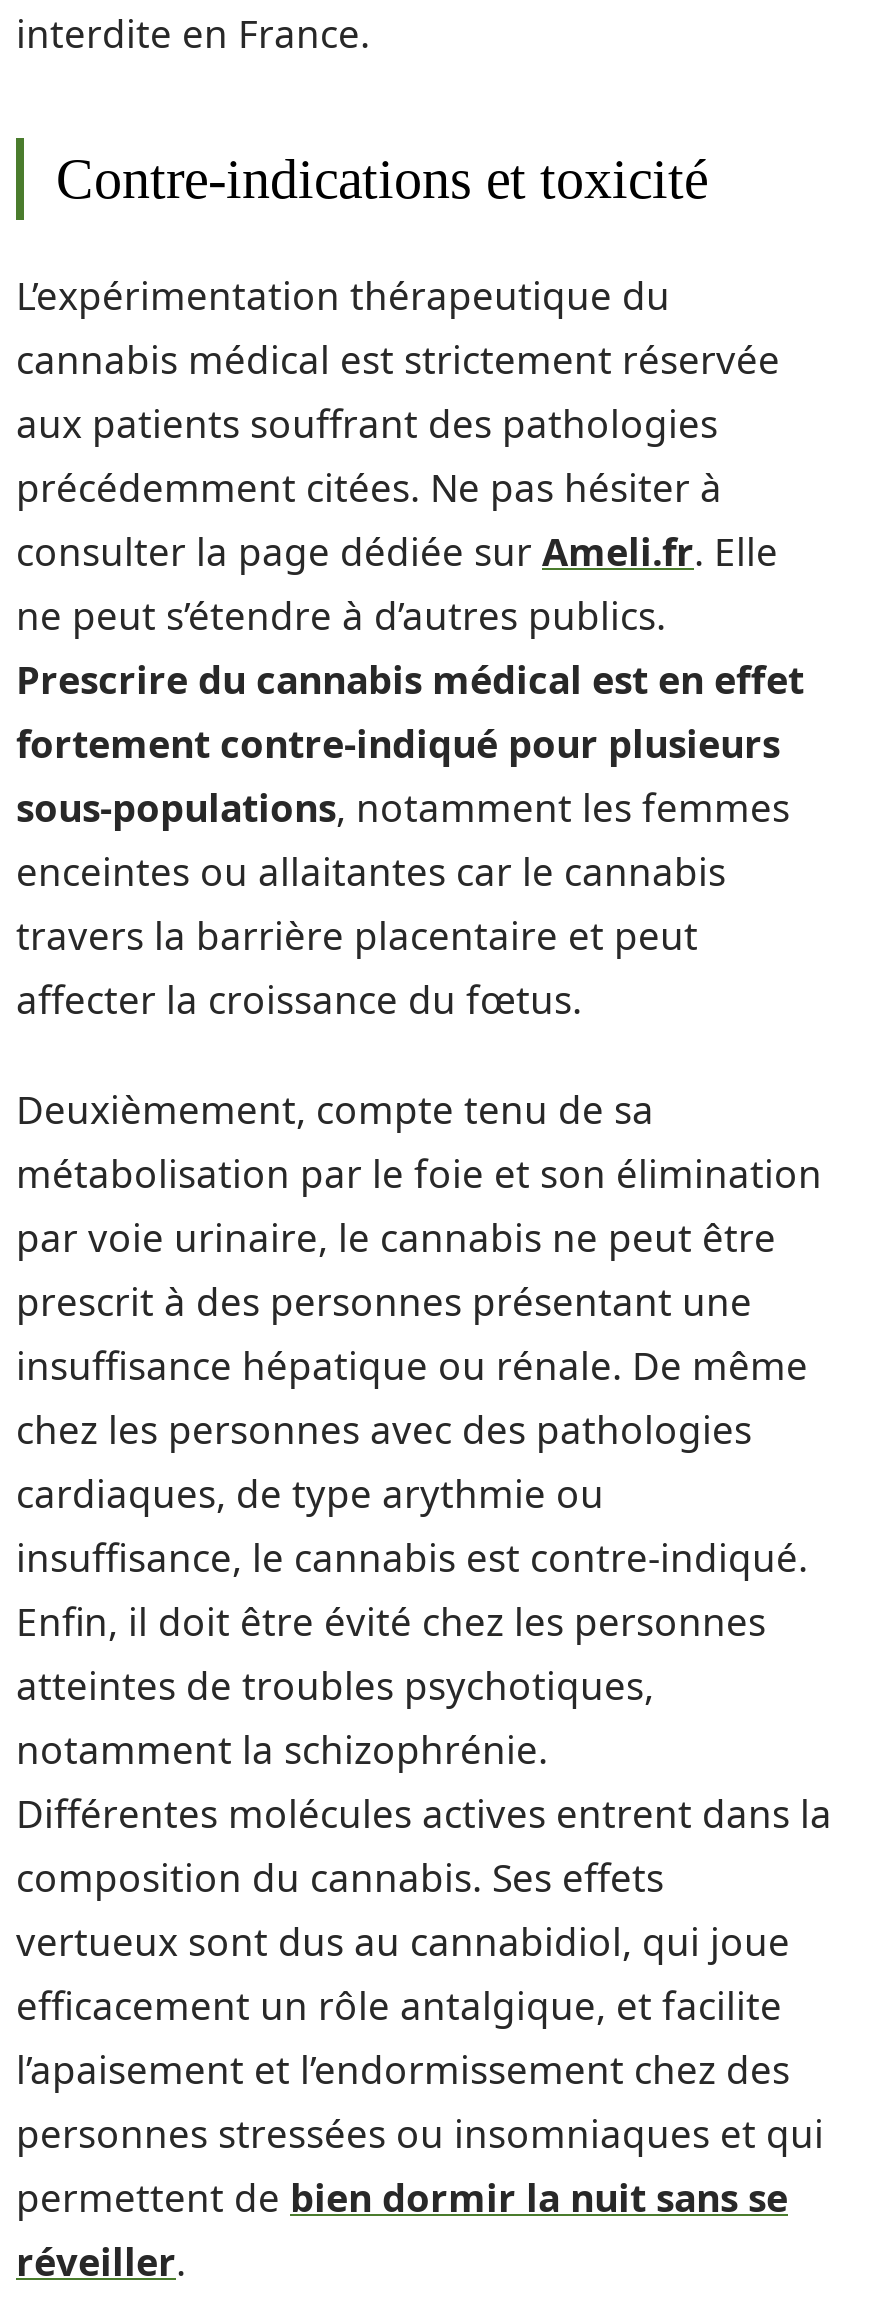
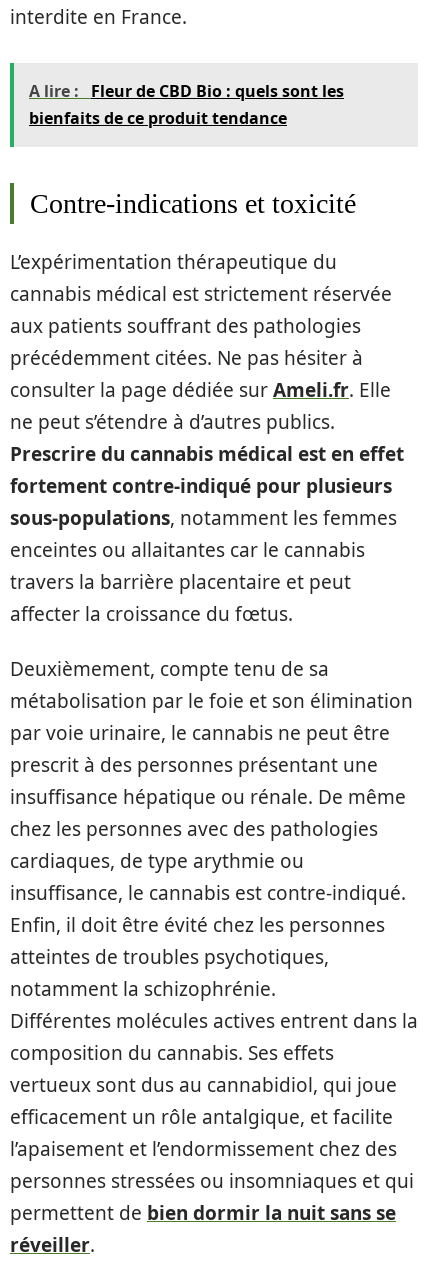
none -> [9,62,416,148] [image] | A lire : Fleur de CBD Bio : quels sont les | bienfaits de ce produit tendance

